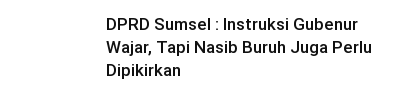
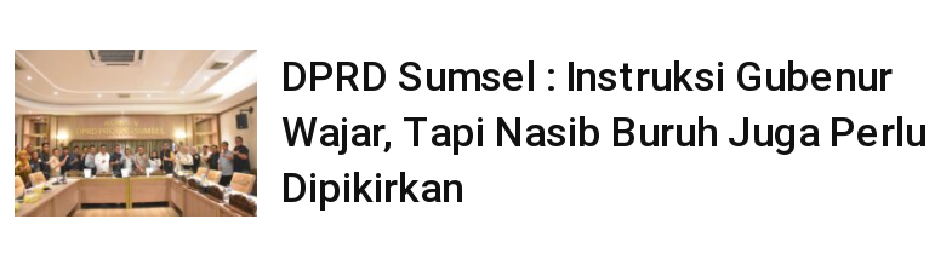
none -> [12,47,260,219] [image]

